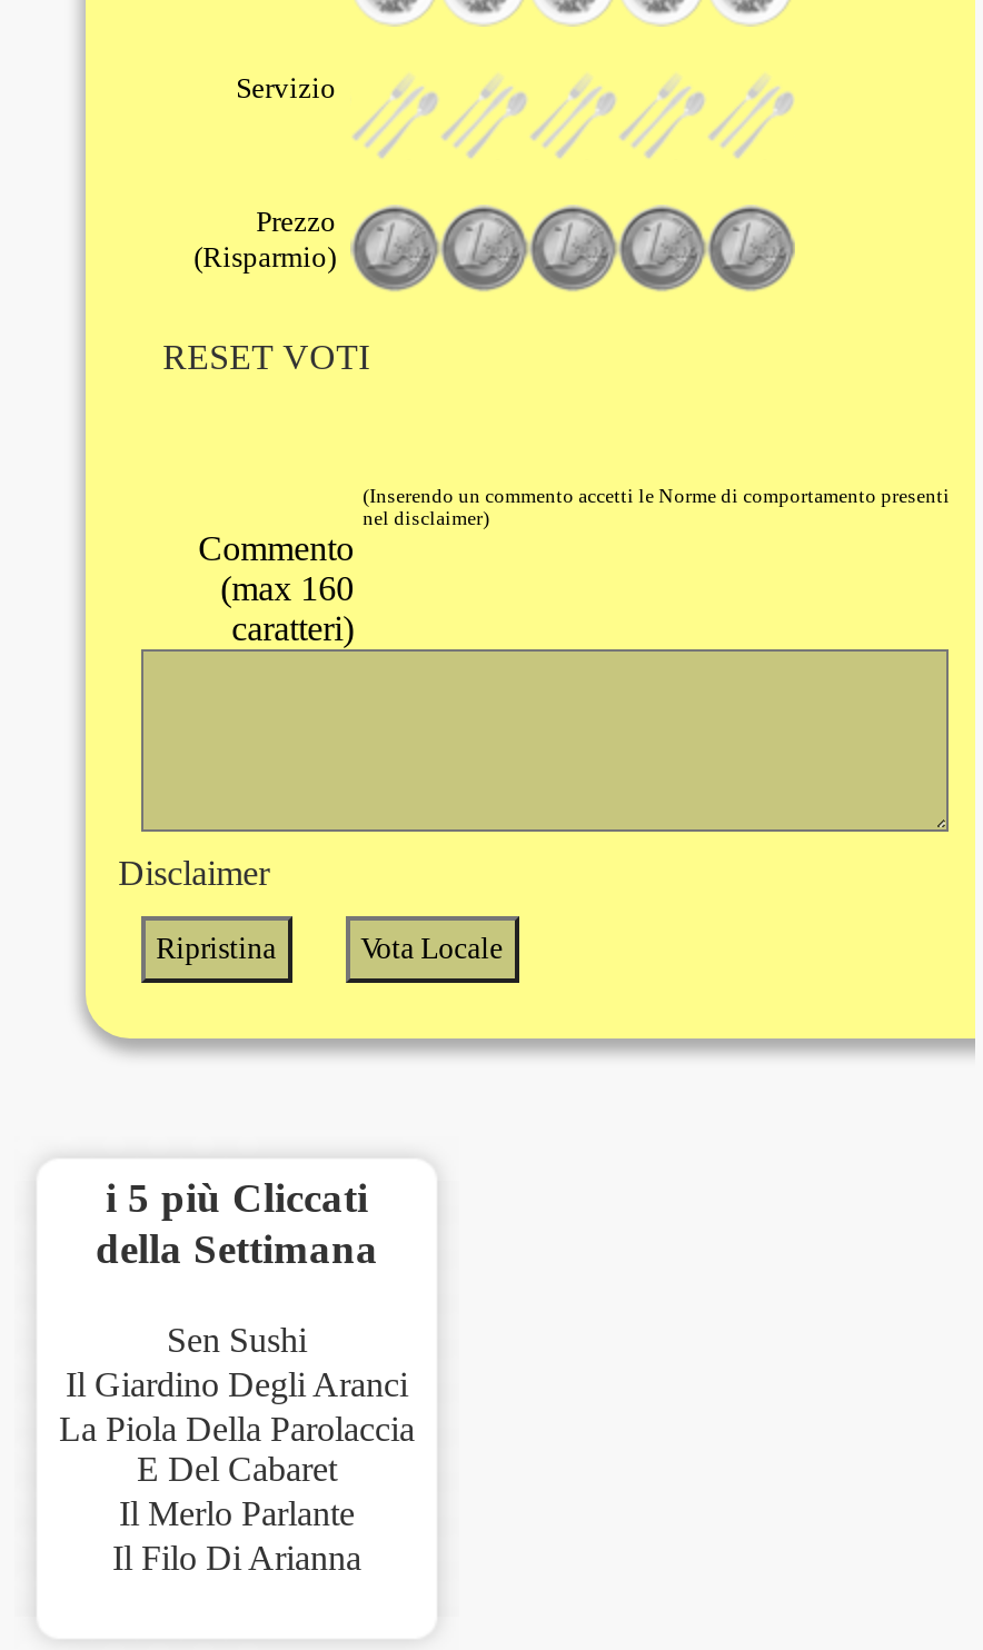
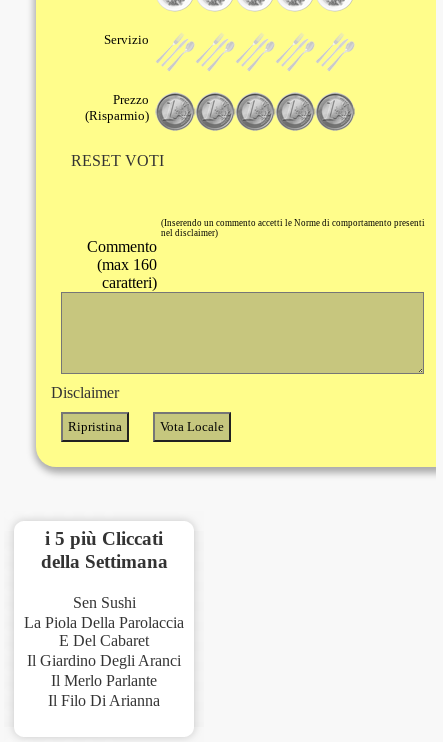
moved [66,1365,408,1402] -> [27,652,181,669]: Il Giardino Degli Aranci
moved [59,1409,415,1487] -> [24,614,184,649]: La Piola Della Parolaccia | E Del Cabaret

